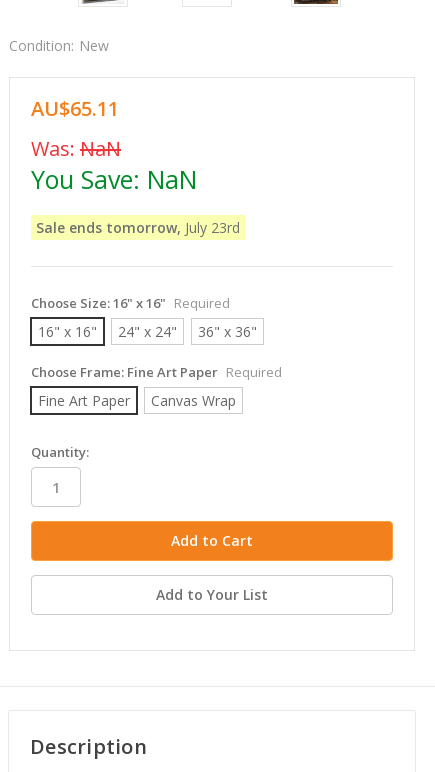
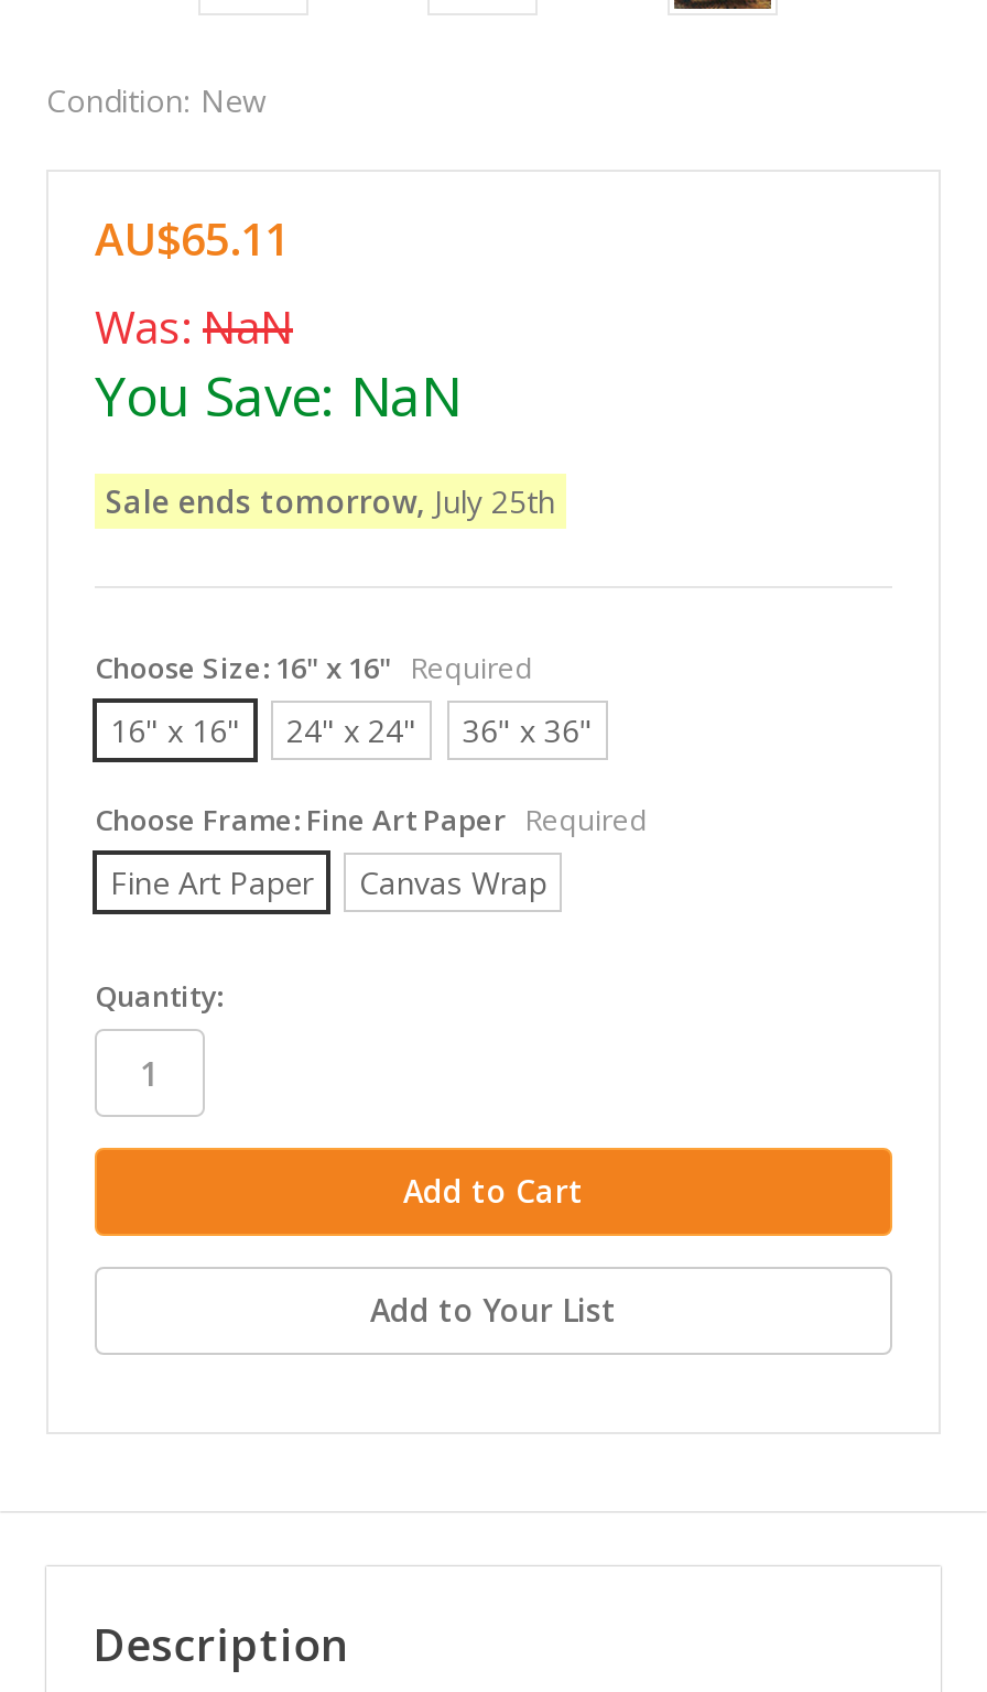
[36,218,240,237] Sale ends tomorrow, July 23rd -> [106,480,555,522] Sale ends tomorrow, July 25th

